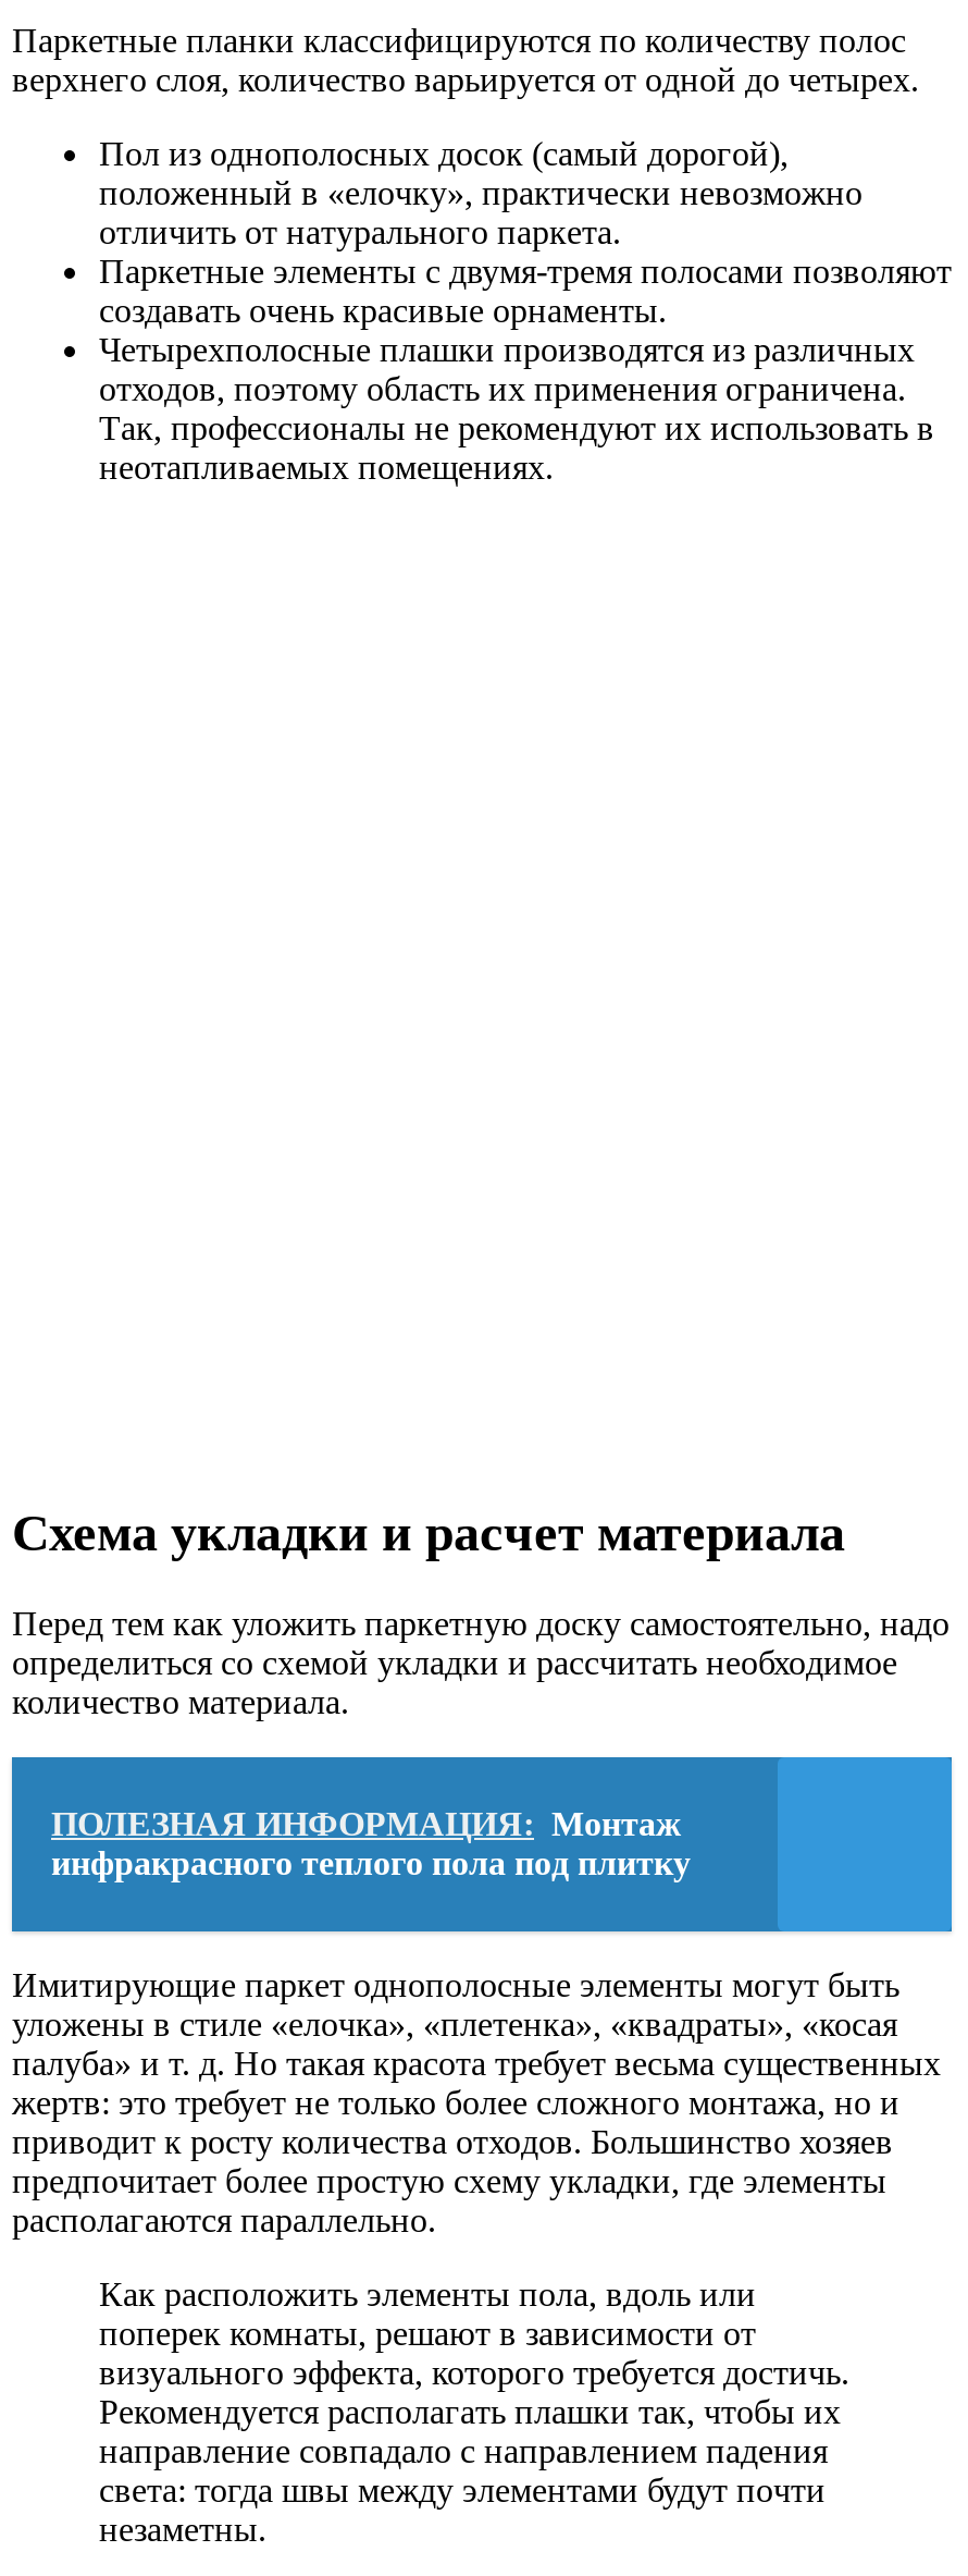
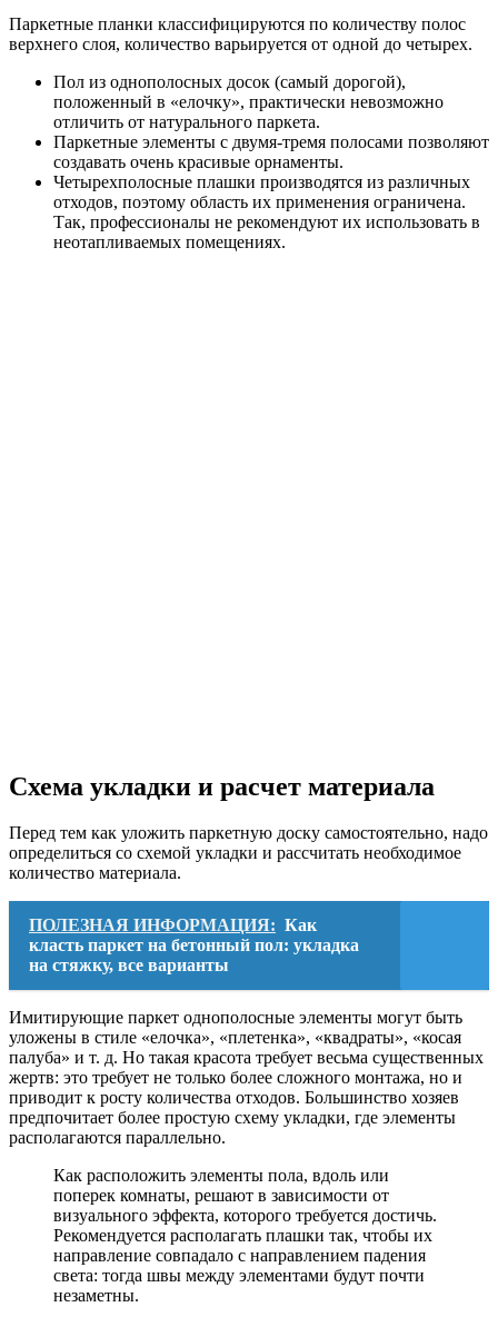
[51,1806,691,1882] ПОЛЕЗНАЯ ИНФОРМАЦИЯ: Монтаж | инфракрасного теплого пола под плитку -> [29,916,359,975] ПОЛЕЗНАЯ ИНФОРМАЦИЯ: Как | класть паркет на бетонный пол: укладка | на стяжку, все варианты

